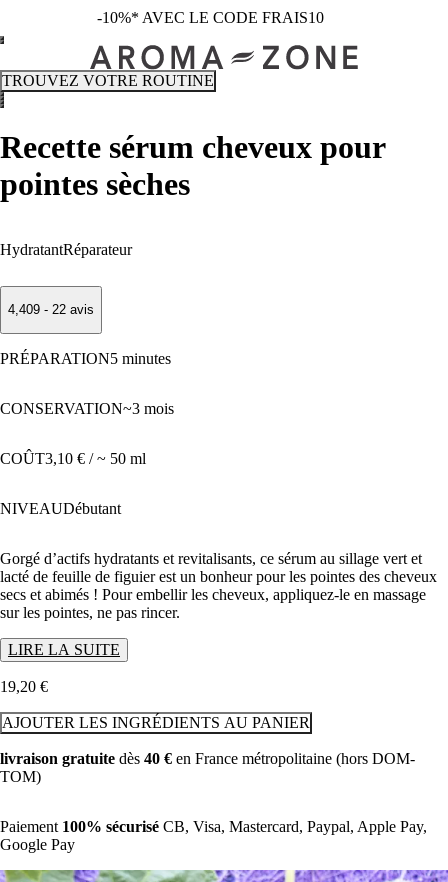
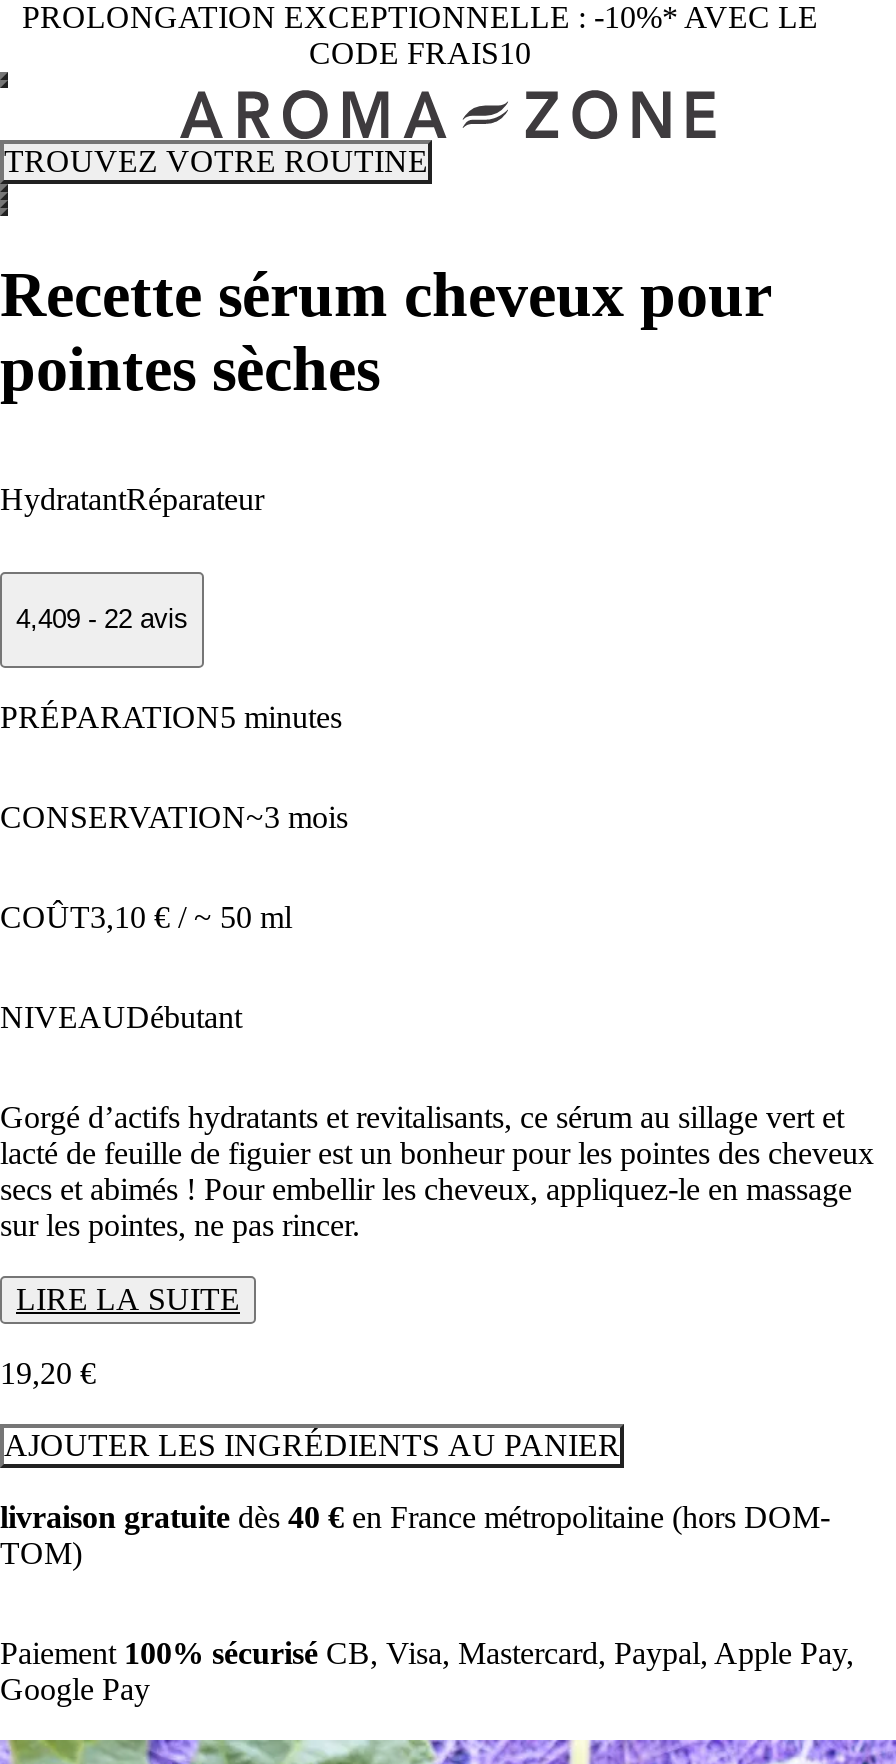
[96,9,323,26] -10%* AVEC LE CODE FRAIS10 -> [22,0,818,70] PROLONGATION EXCEPTIONNELLE : -10%* AVEC LE | CODE FRAIS10

